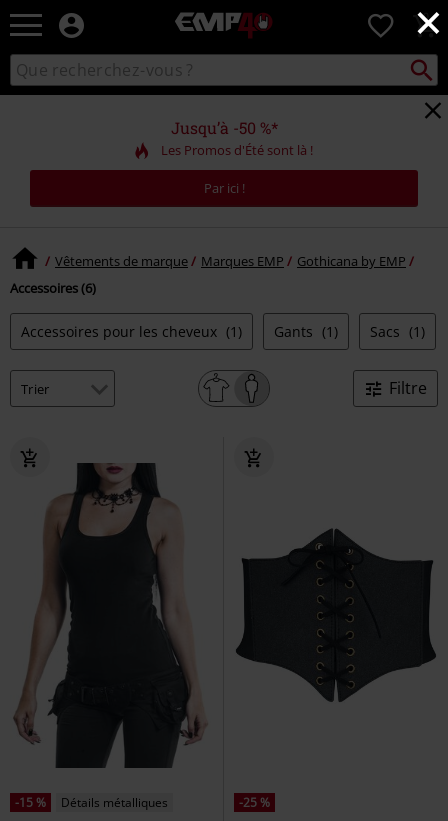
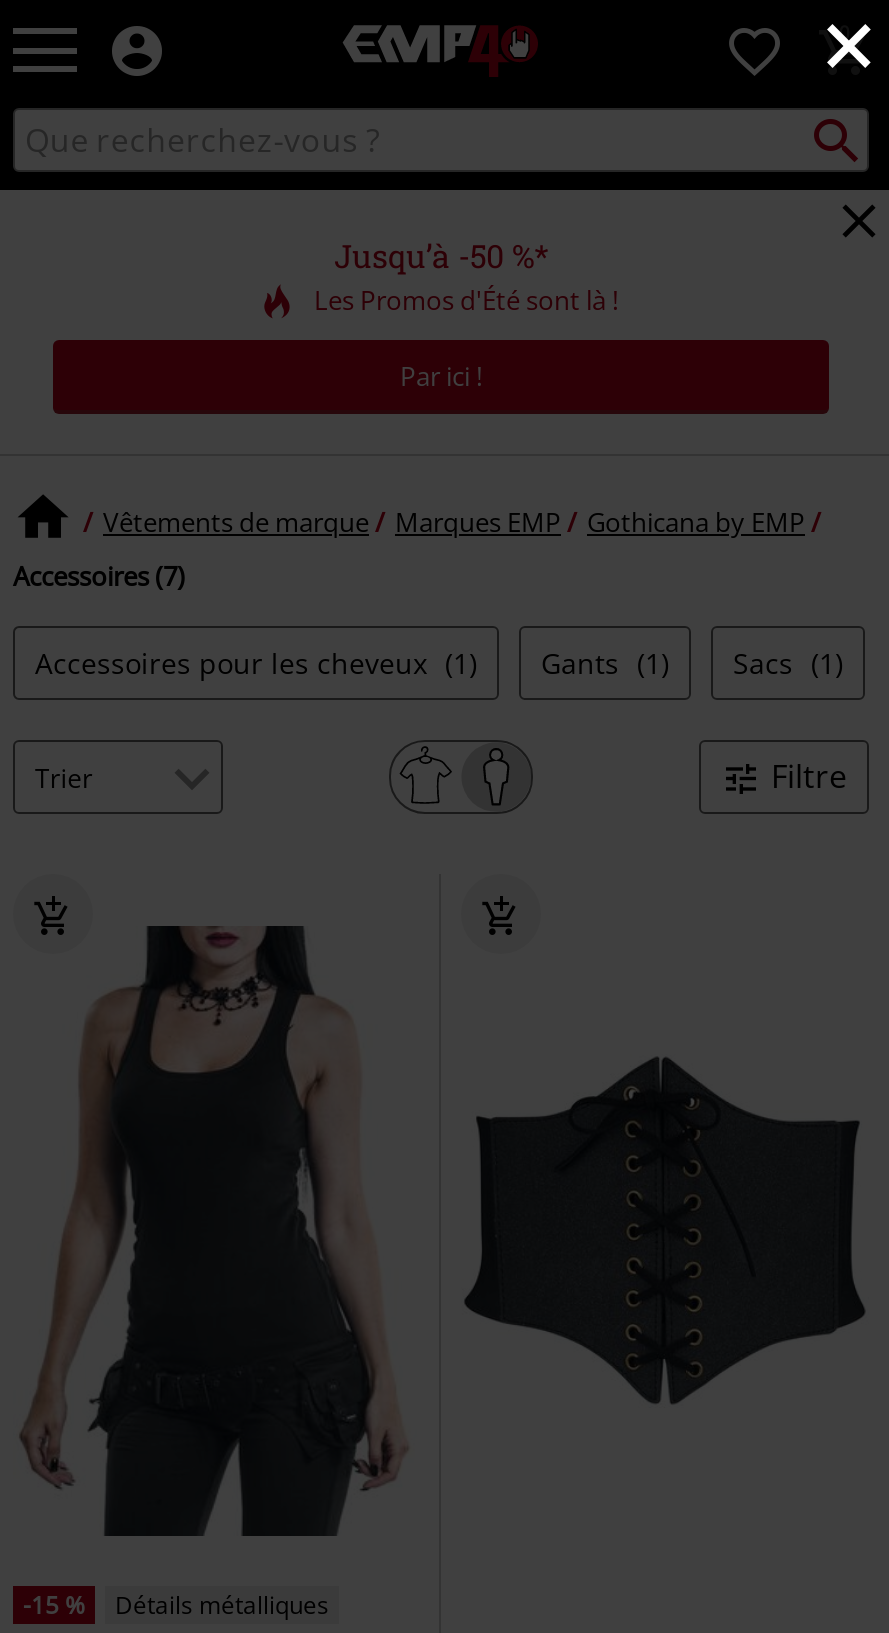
[10,279,96,297] Accessoires (6) -> [13,558,185,594] Accessoires (7)
[239,794,270,811] -25 % -> none

